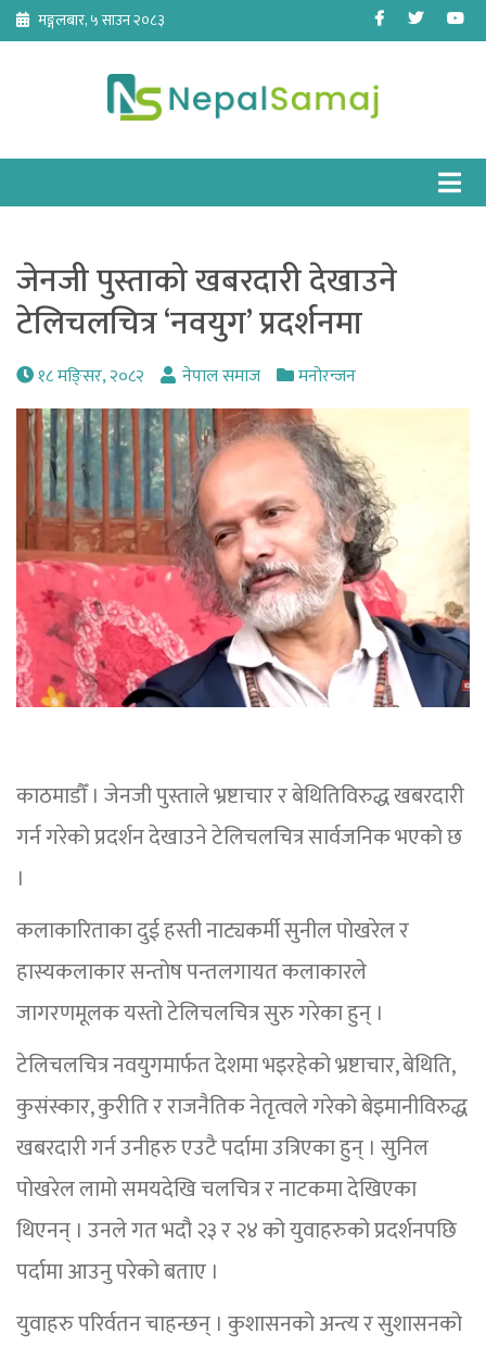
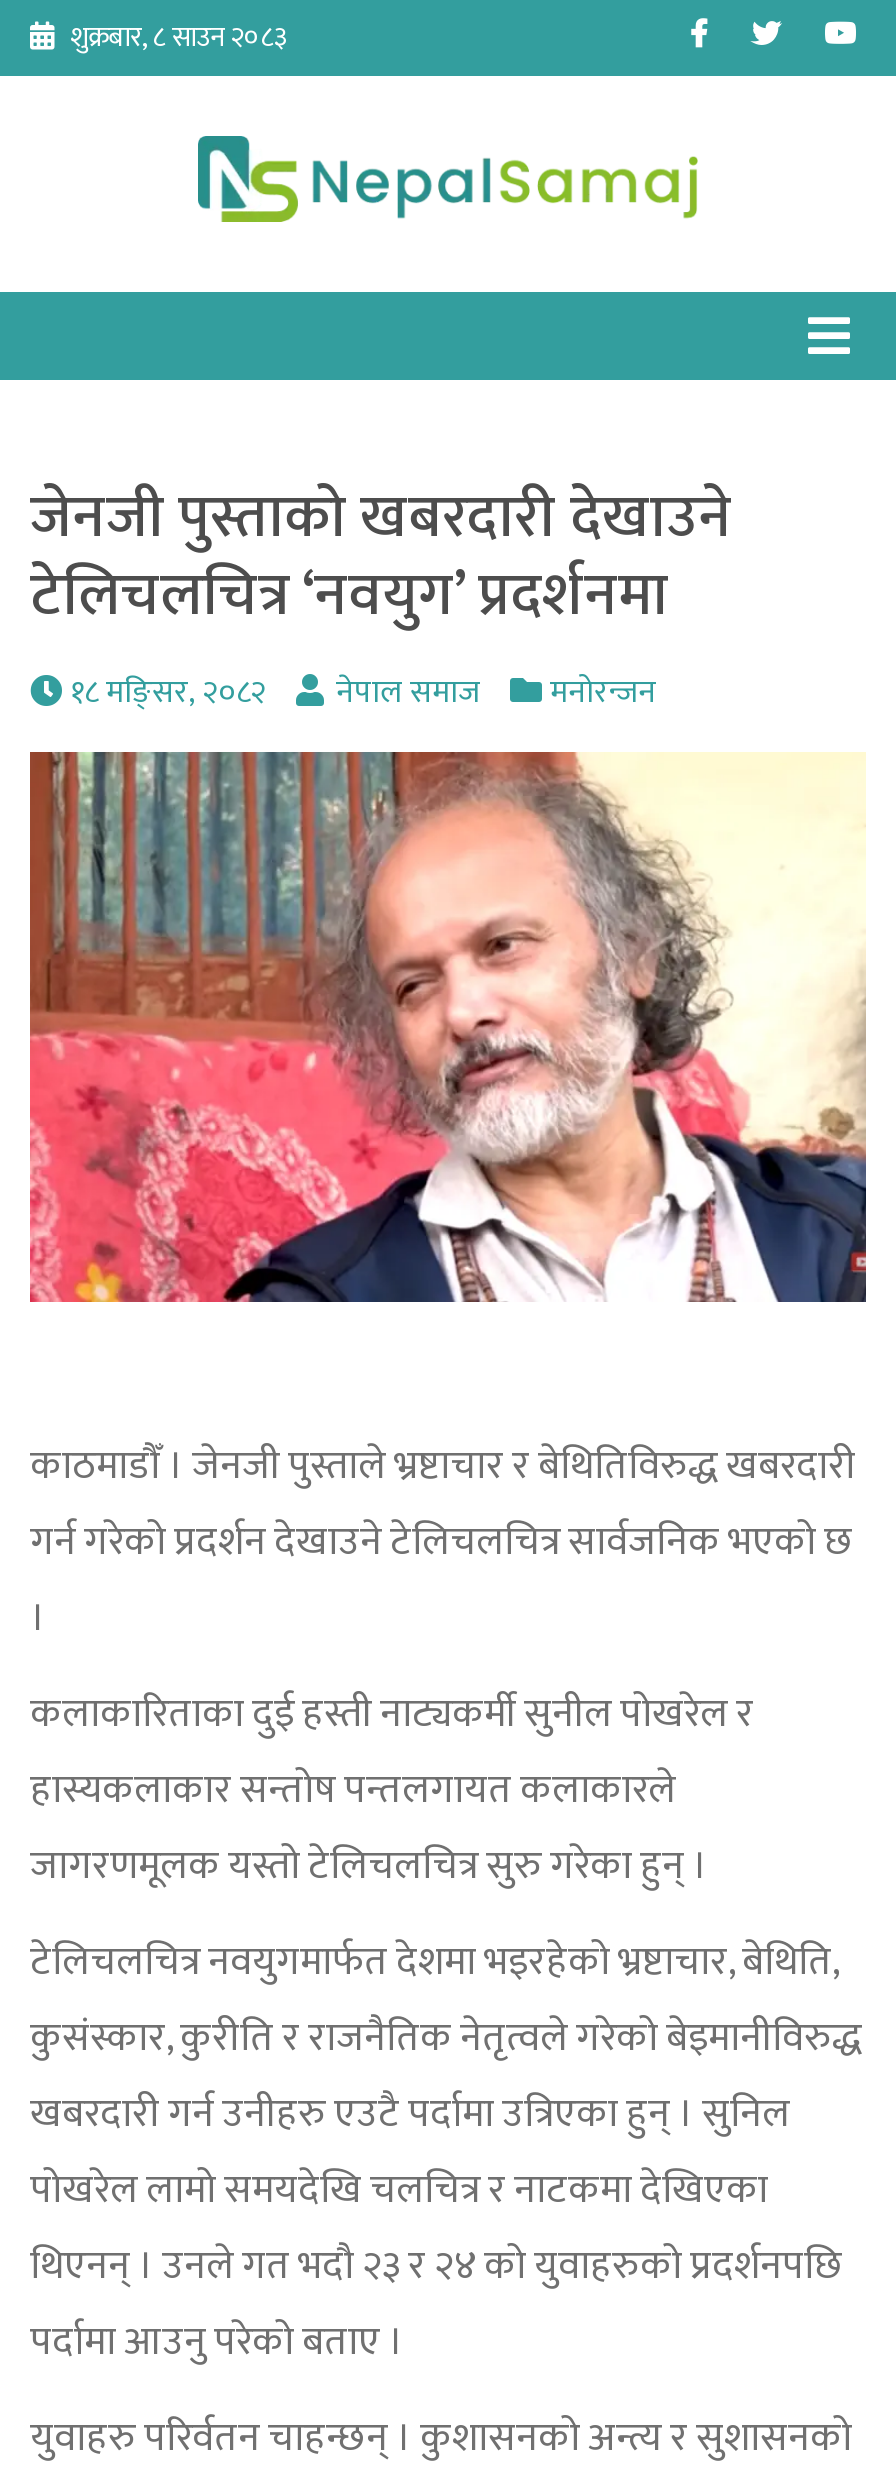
[38,8,165,33] मङ्गलबार, ५ साउन २०८३ -> [70,14,288,60] शुक्रबार, ८ साउन २०८३

